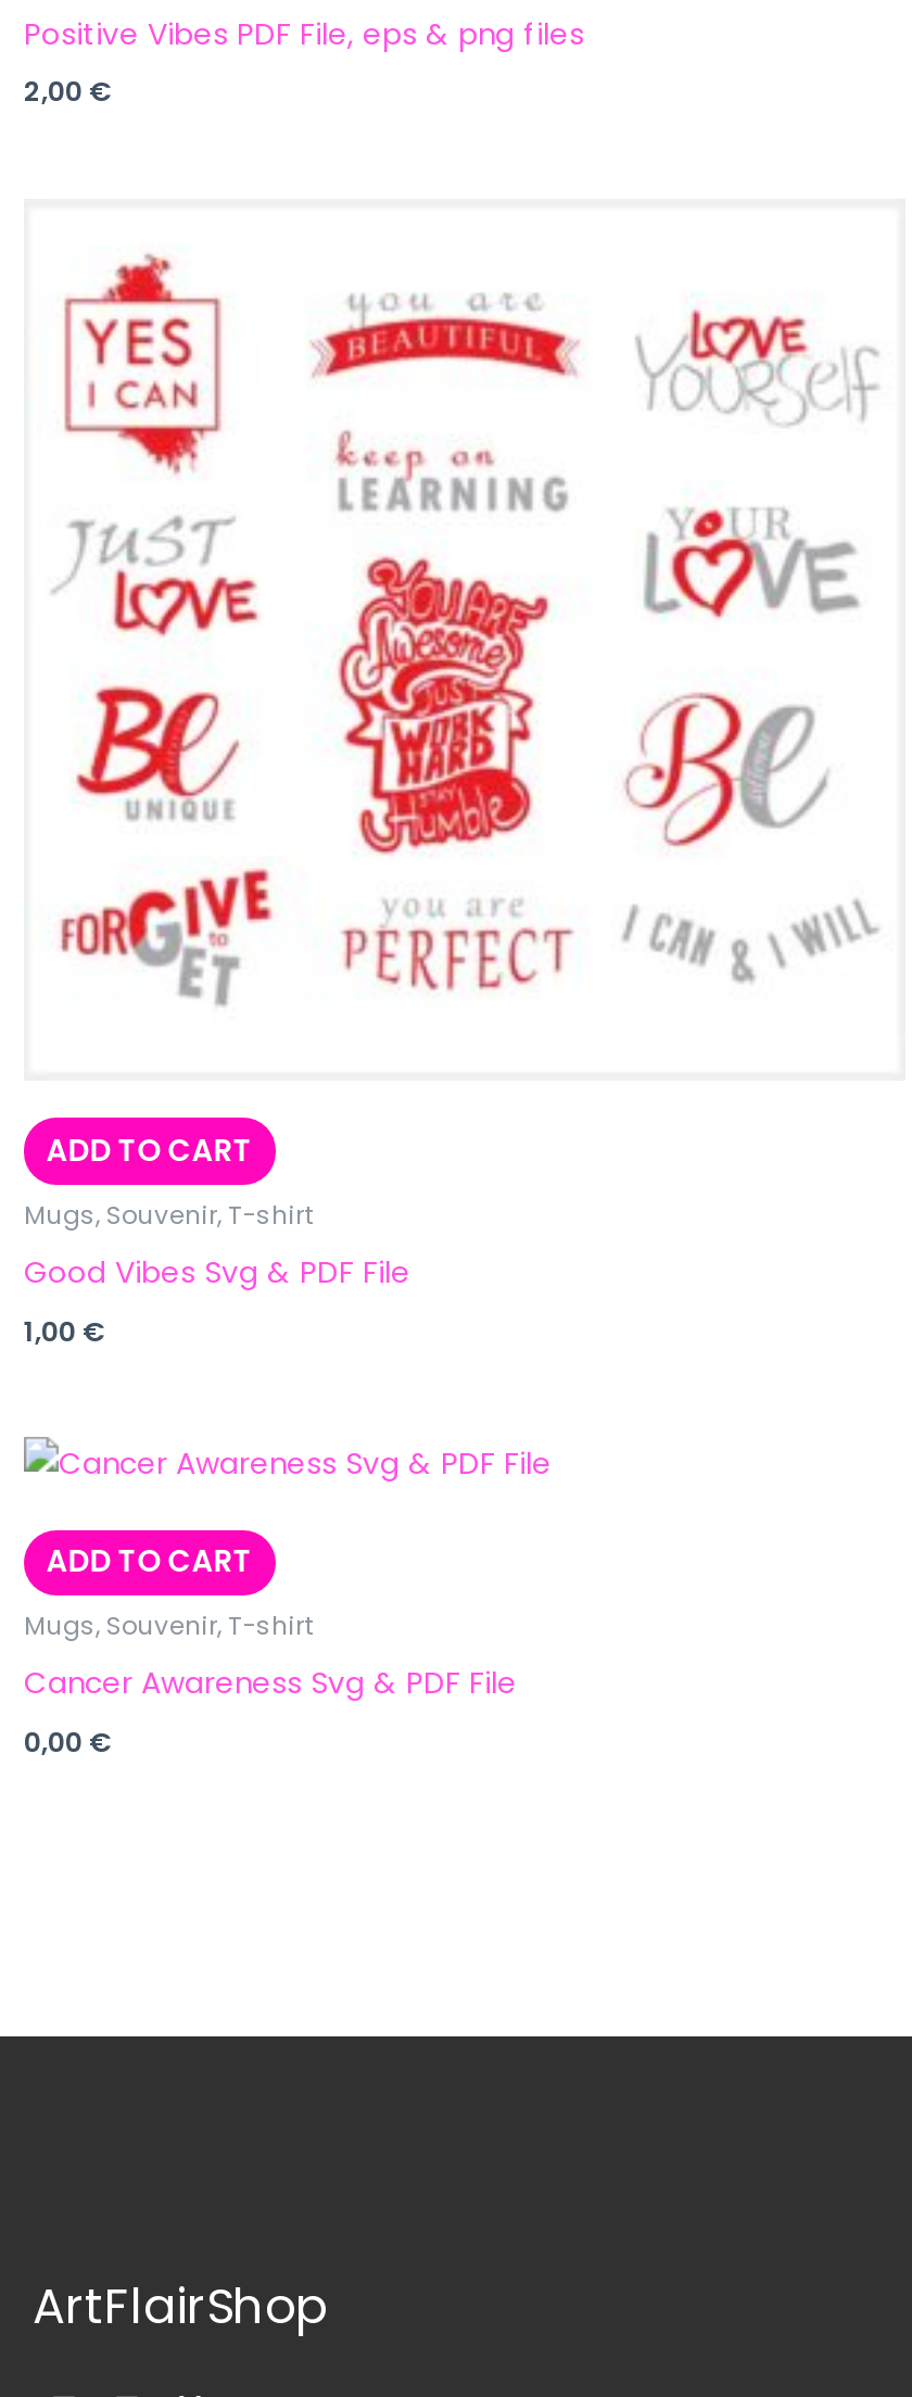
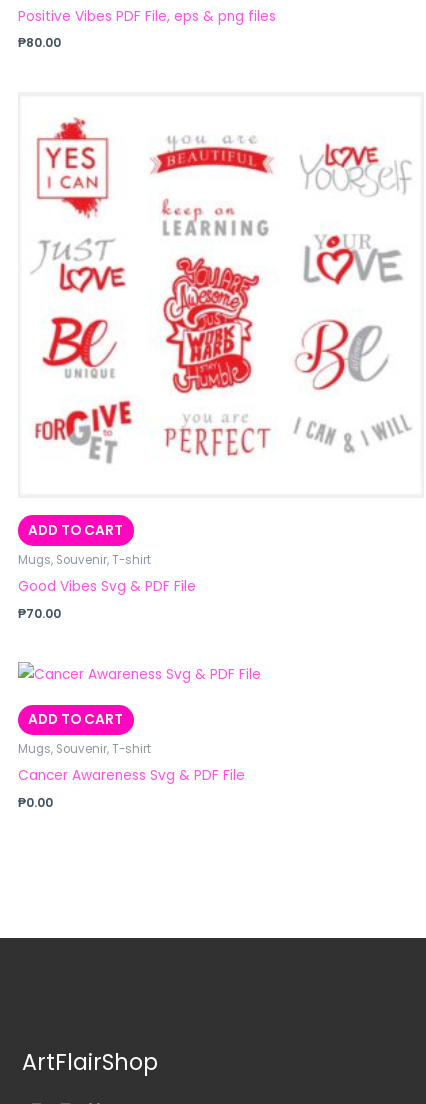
[24,74,111,111] 2,00 € -> [18,34,61,51] ₱ 80.00
[24,1312,104,1349] 1,00 € -> [18,604,61,621] ₱ 70.00
[24,1723,111,1760] 0,00 € -> [18,794,53,811] ₱ 0.00

